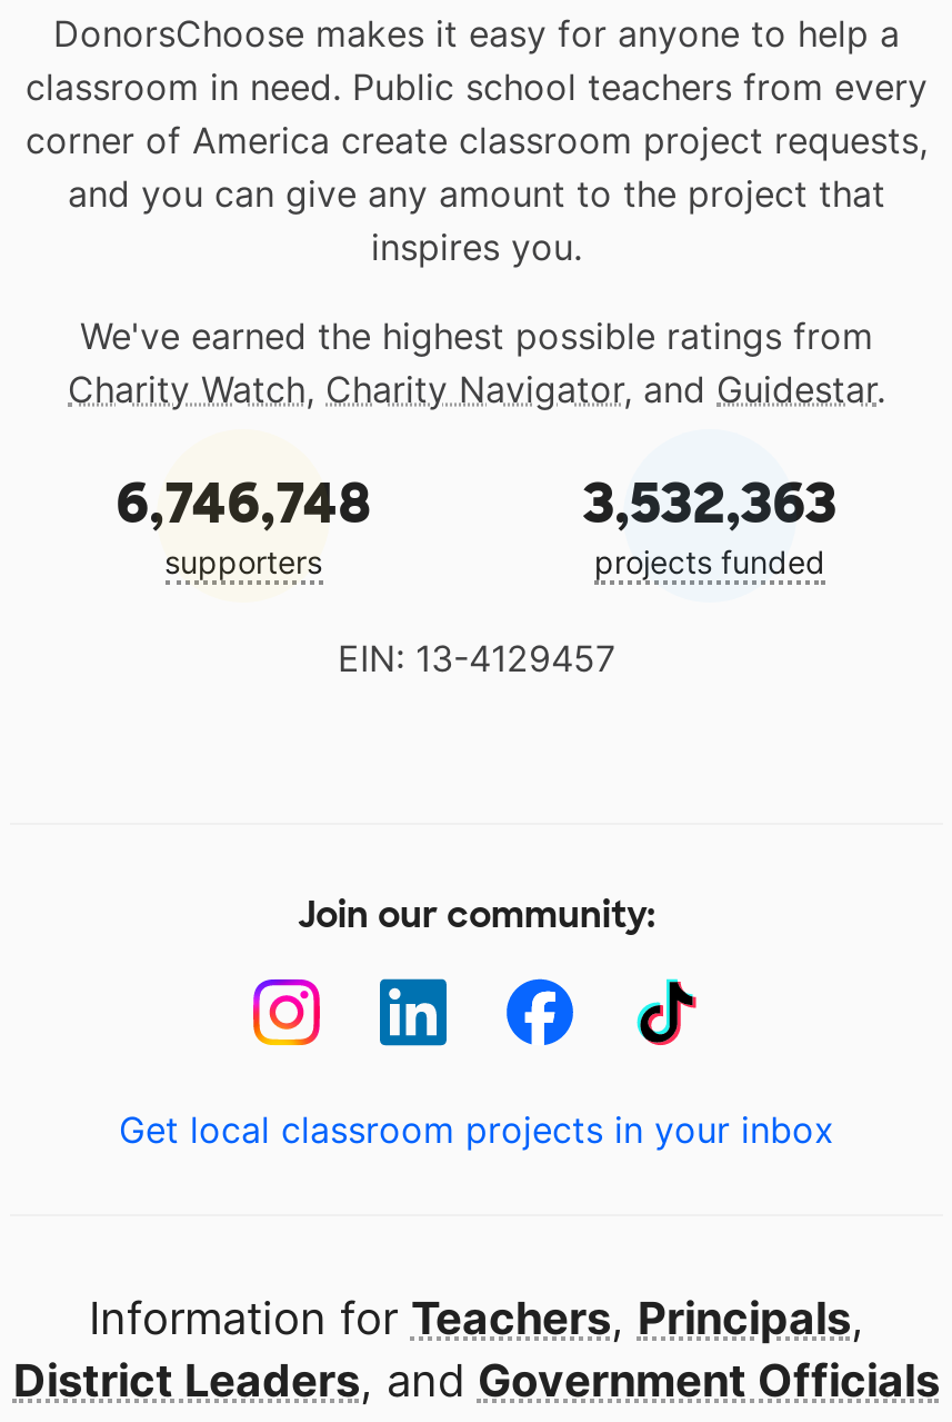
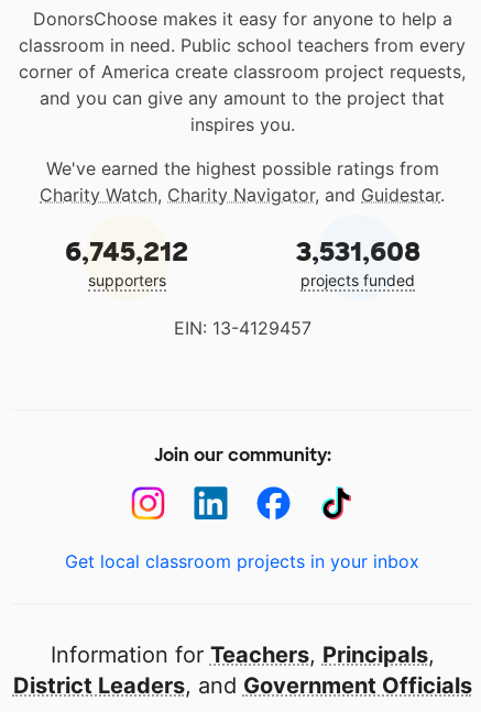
[116,468,371,537] 6,746,748 -> [65,234,188,268] 6,745,212
[583,468,836,537] 3,532,363 -> [296,234,420,268] 3,531,608

